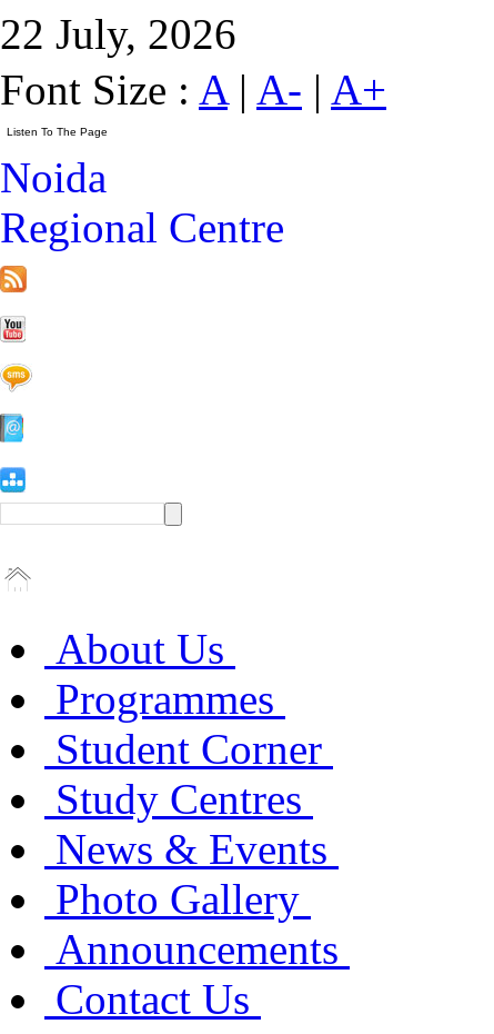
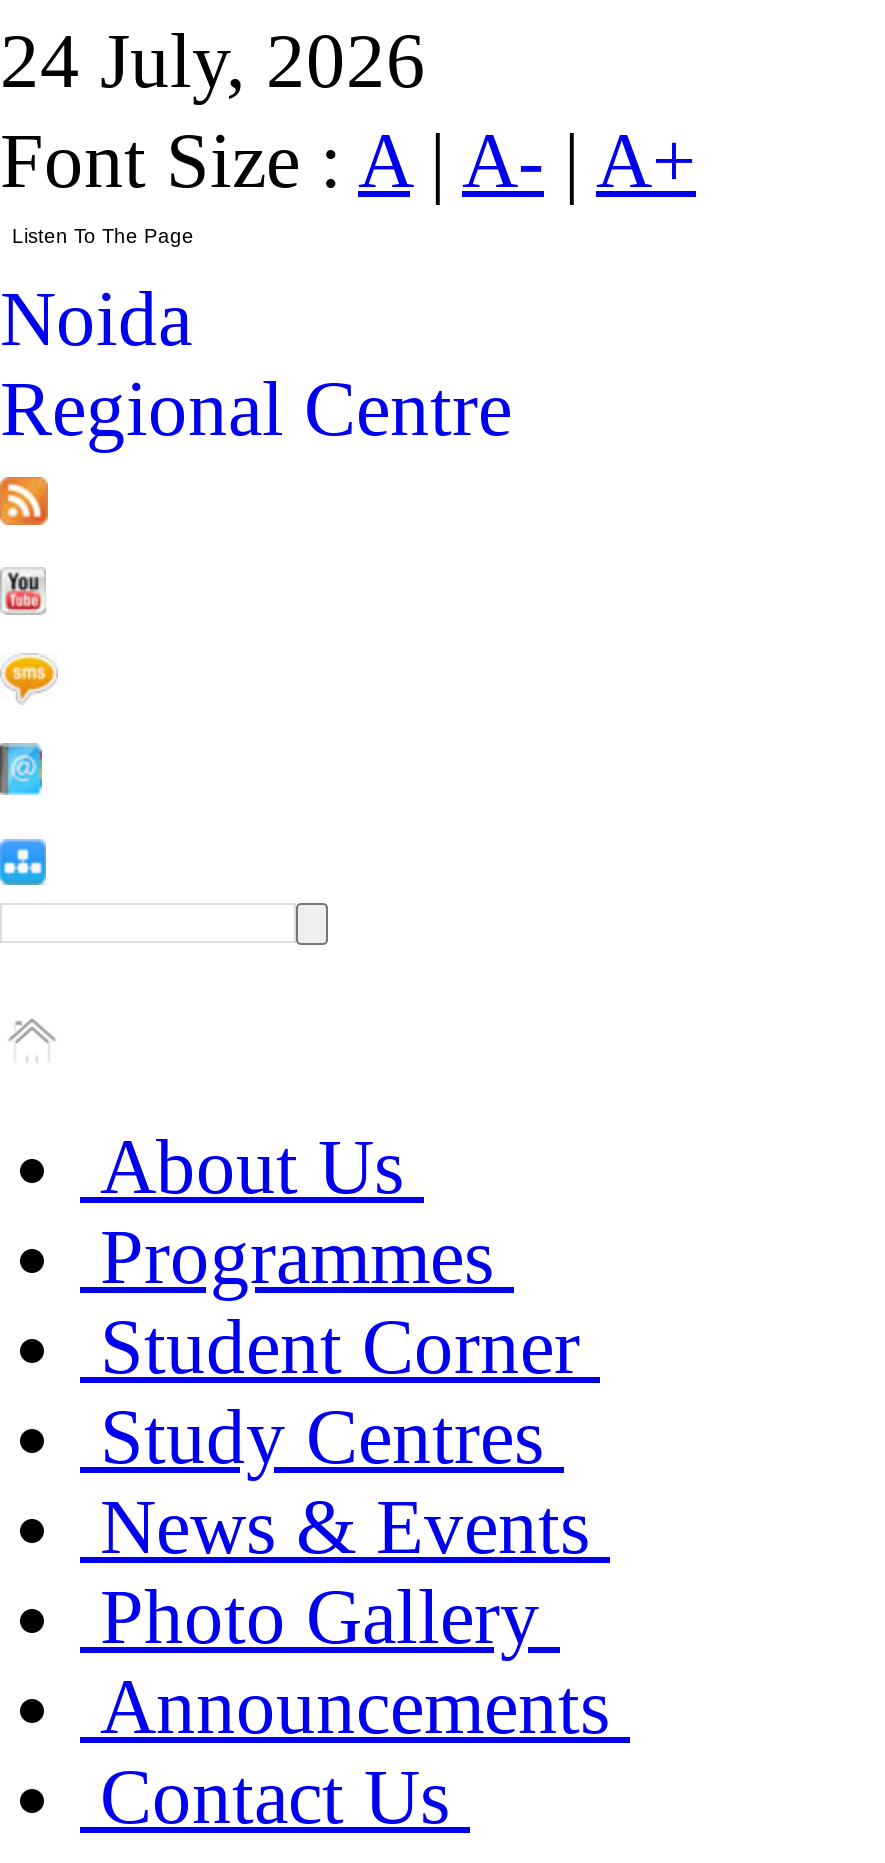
[0,10,236,58] 22 July, 2026 -> [0,17,426,103] 24 July, 2026

